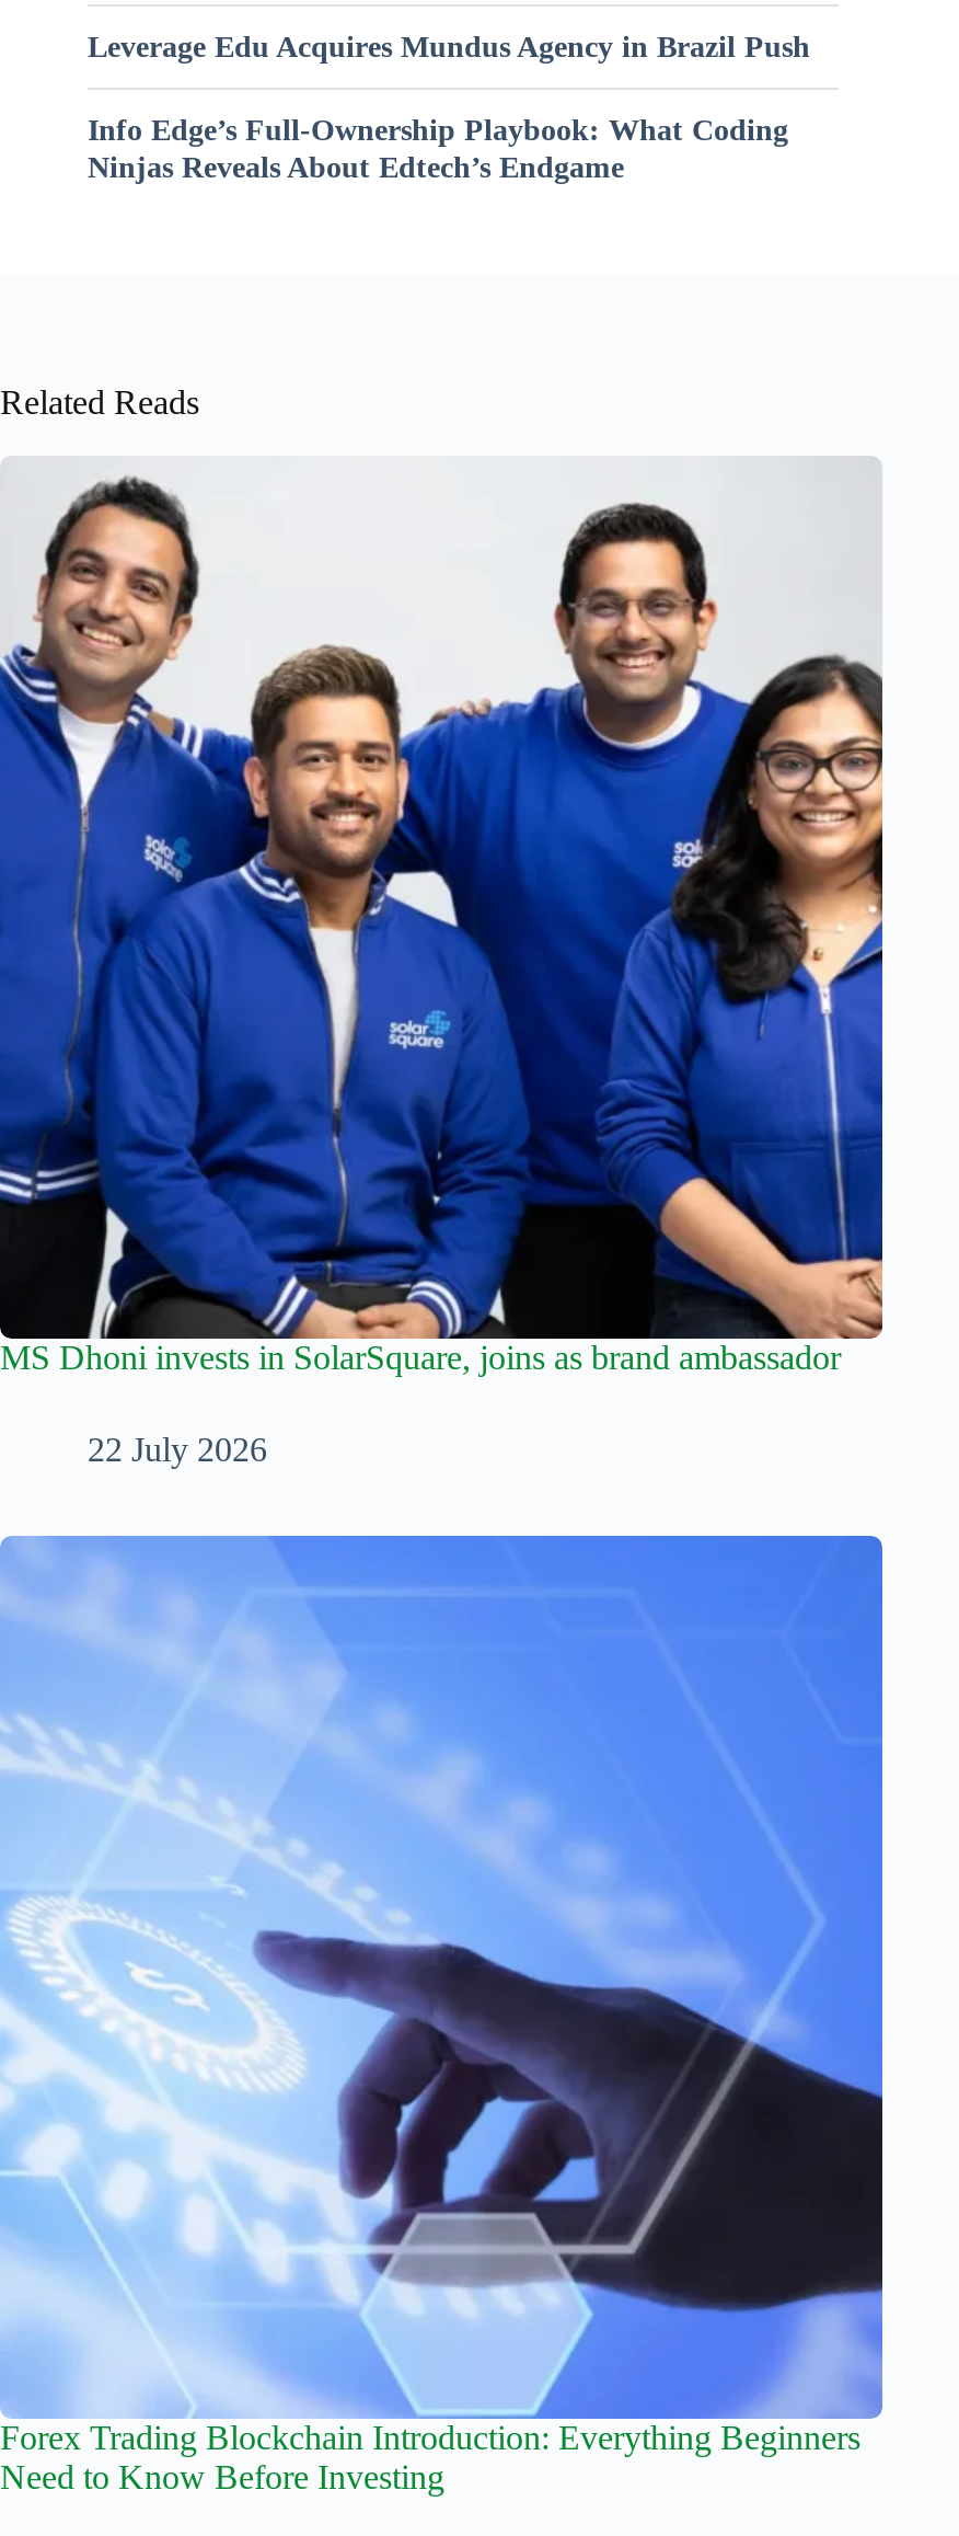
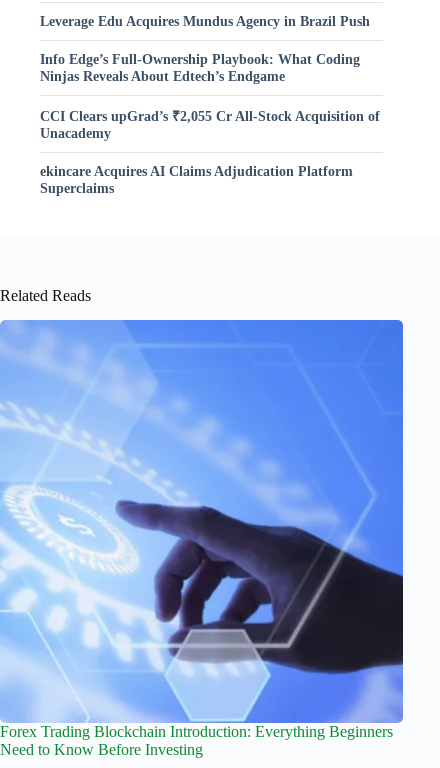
none -> [40,108,380,196] CCI Clears upGrad’s ₹2,055 Cr All-Stock Acquisition of | Unacademy | ekincare Acquires AI Claims Adjudication Platform | Superclaims
moved [0,384,199,421] -> [0,287,91,304]: Related Reads
[0,458,885,1468] [image] | MS Dhoni invests in SolarSquare, joins as brand ambassador | 22 July 2026 -> none

